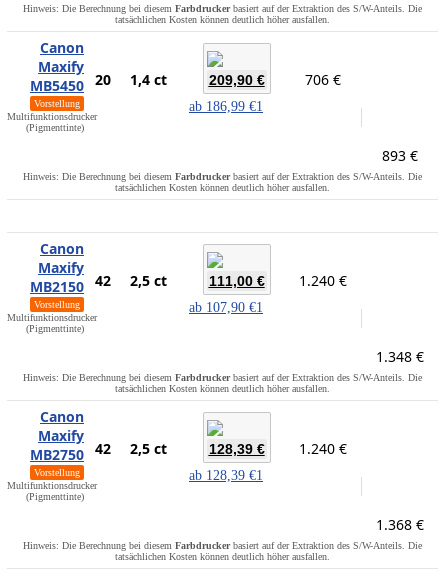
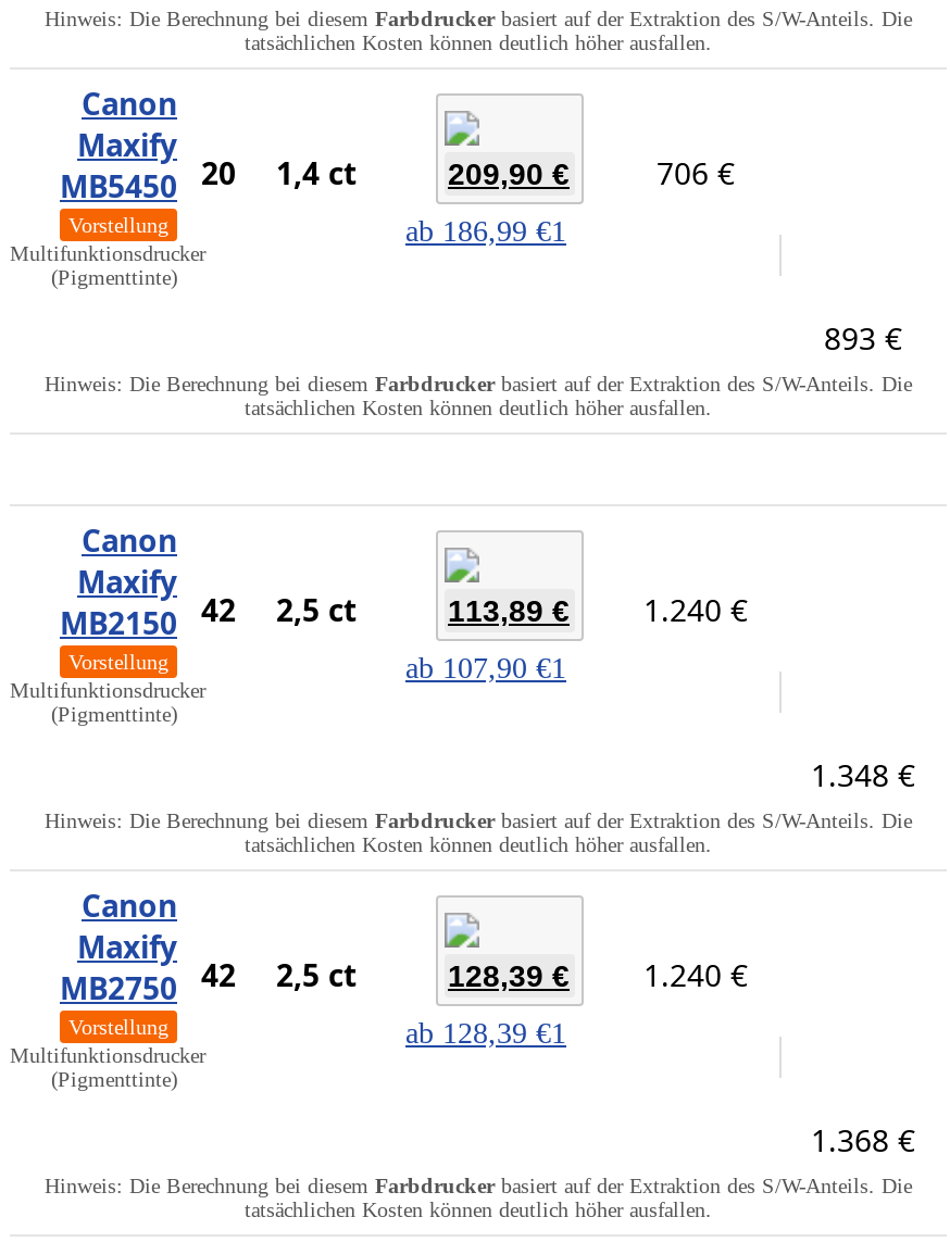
[208,273,264,289] 111,00 € -> [448,593,570,628] 113,89 €

